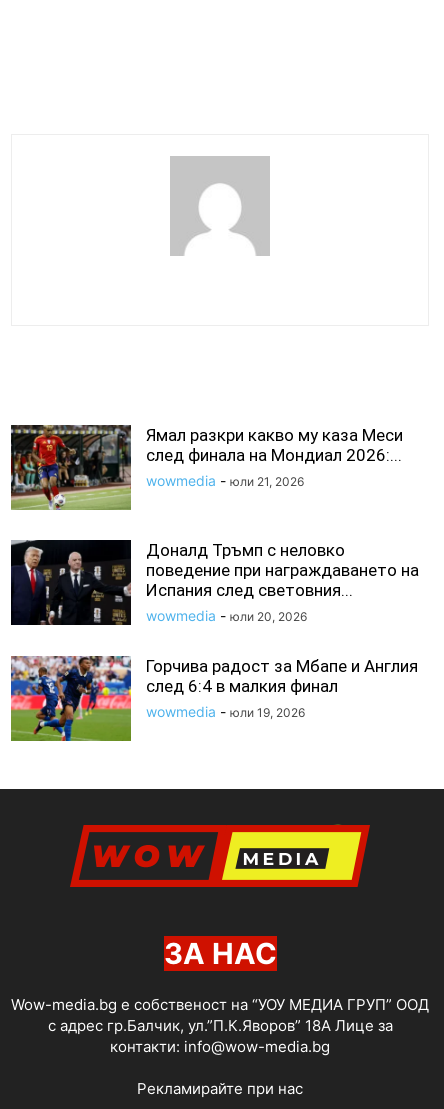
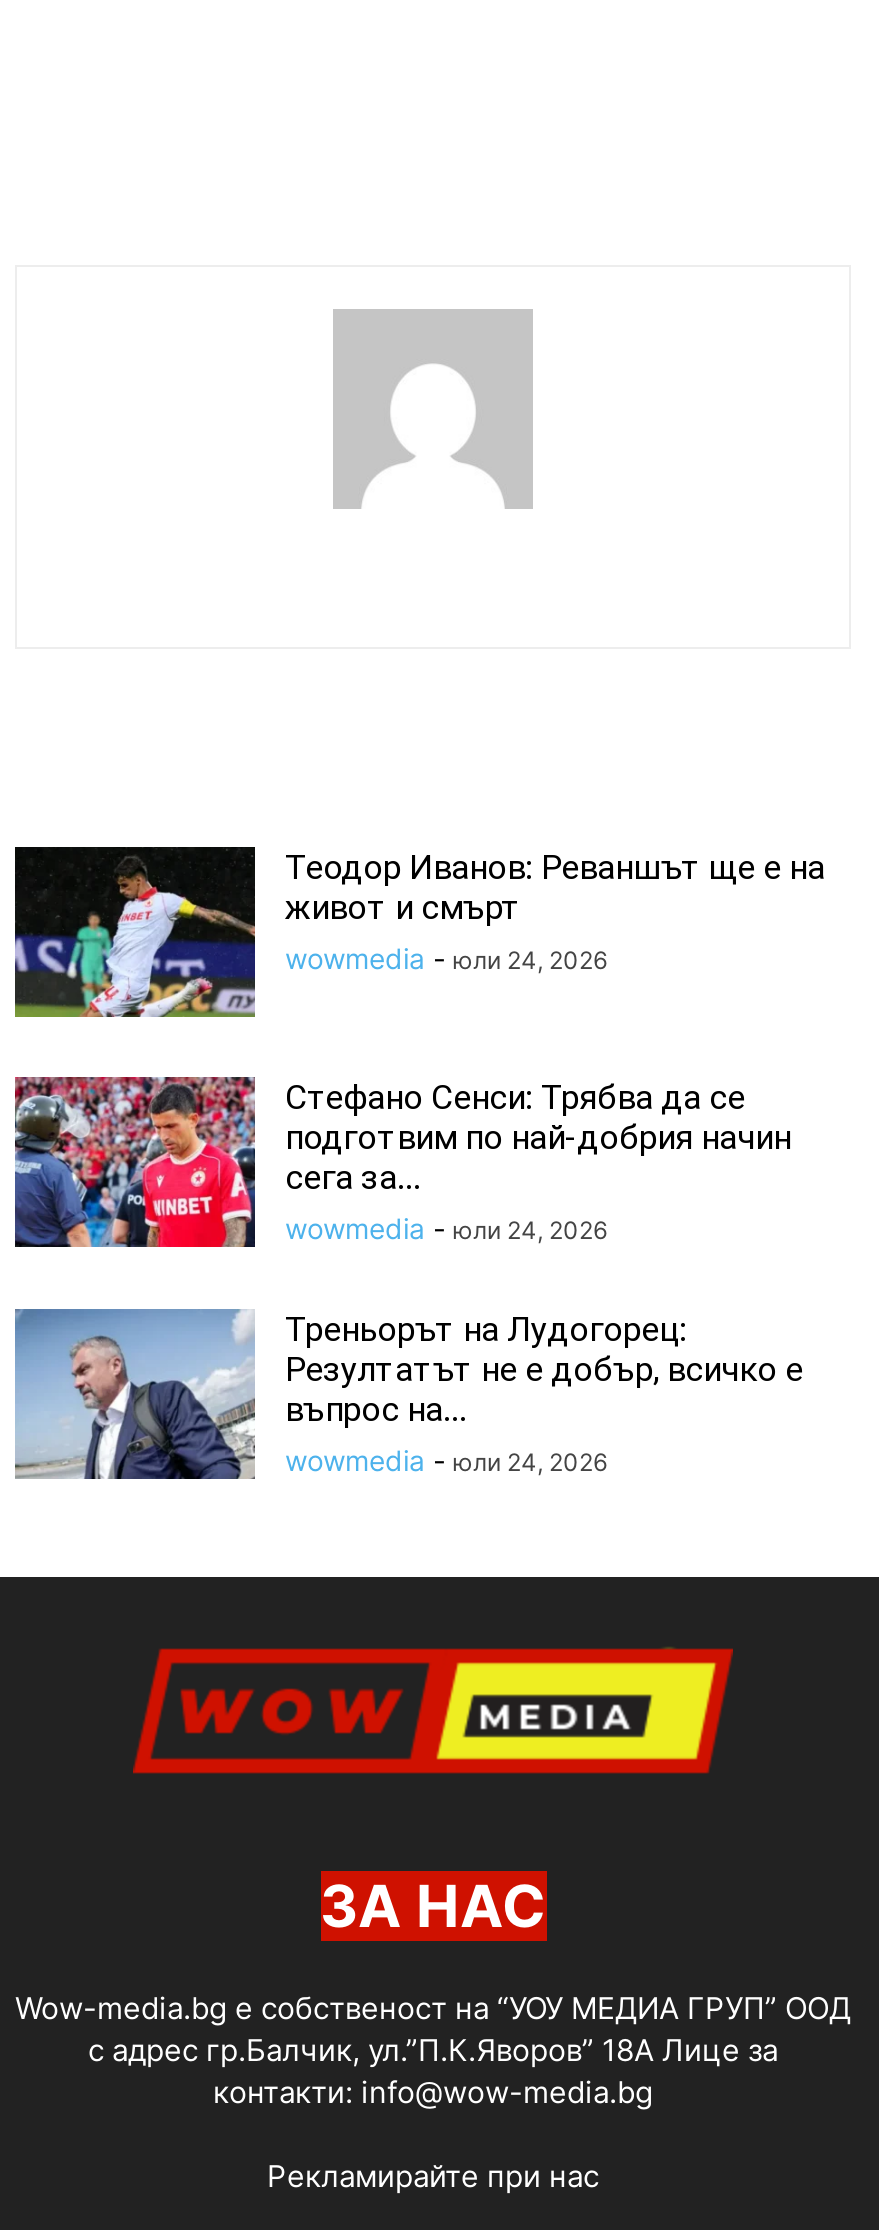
[10,424,403,511] [image] | Ямал разкри какво му каза Меси | след финала на Мондиал 2026:... | wowmedia - юли 21, 2026 -> [13,845,825,1019] [image] | Теодор Иванов: Реваншът ще е на | живот и смърт | wowmedia - юли 24, 2026
[10,539,419,626] [image] | Доналд Тръмп с неловко | поведение при награждаването на | Испания след световния... | wowmedia - юли 20, 2026 -> [13,1075,791,1249] [image] | Стефано Сенси: Трябва да се | подготвим по най-добрия начин | сега за... | wowmedia - юли 24, 2026
[10,655,418,742] [image] | Горчива радост за Мбапе и Англия | след 6:4 в малкия финал | wowmedia - юли 19, 2026 -> [15,1307,803,1481] [image] | Треньорът на Лудогорец: | Резултатът не е добър, всичко е | въпрос на... | wowmedia - юли 24, 2026

